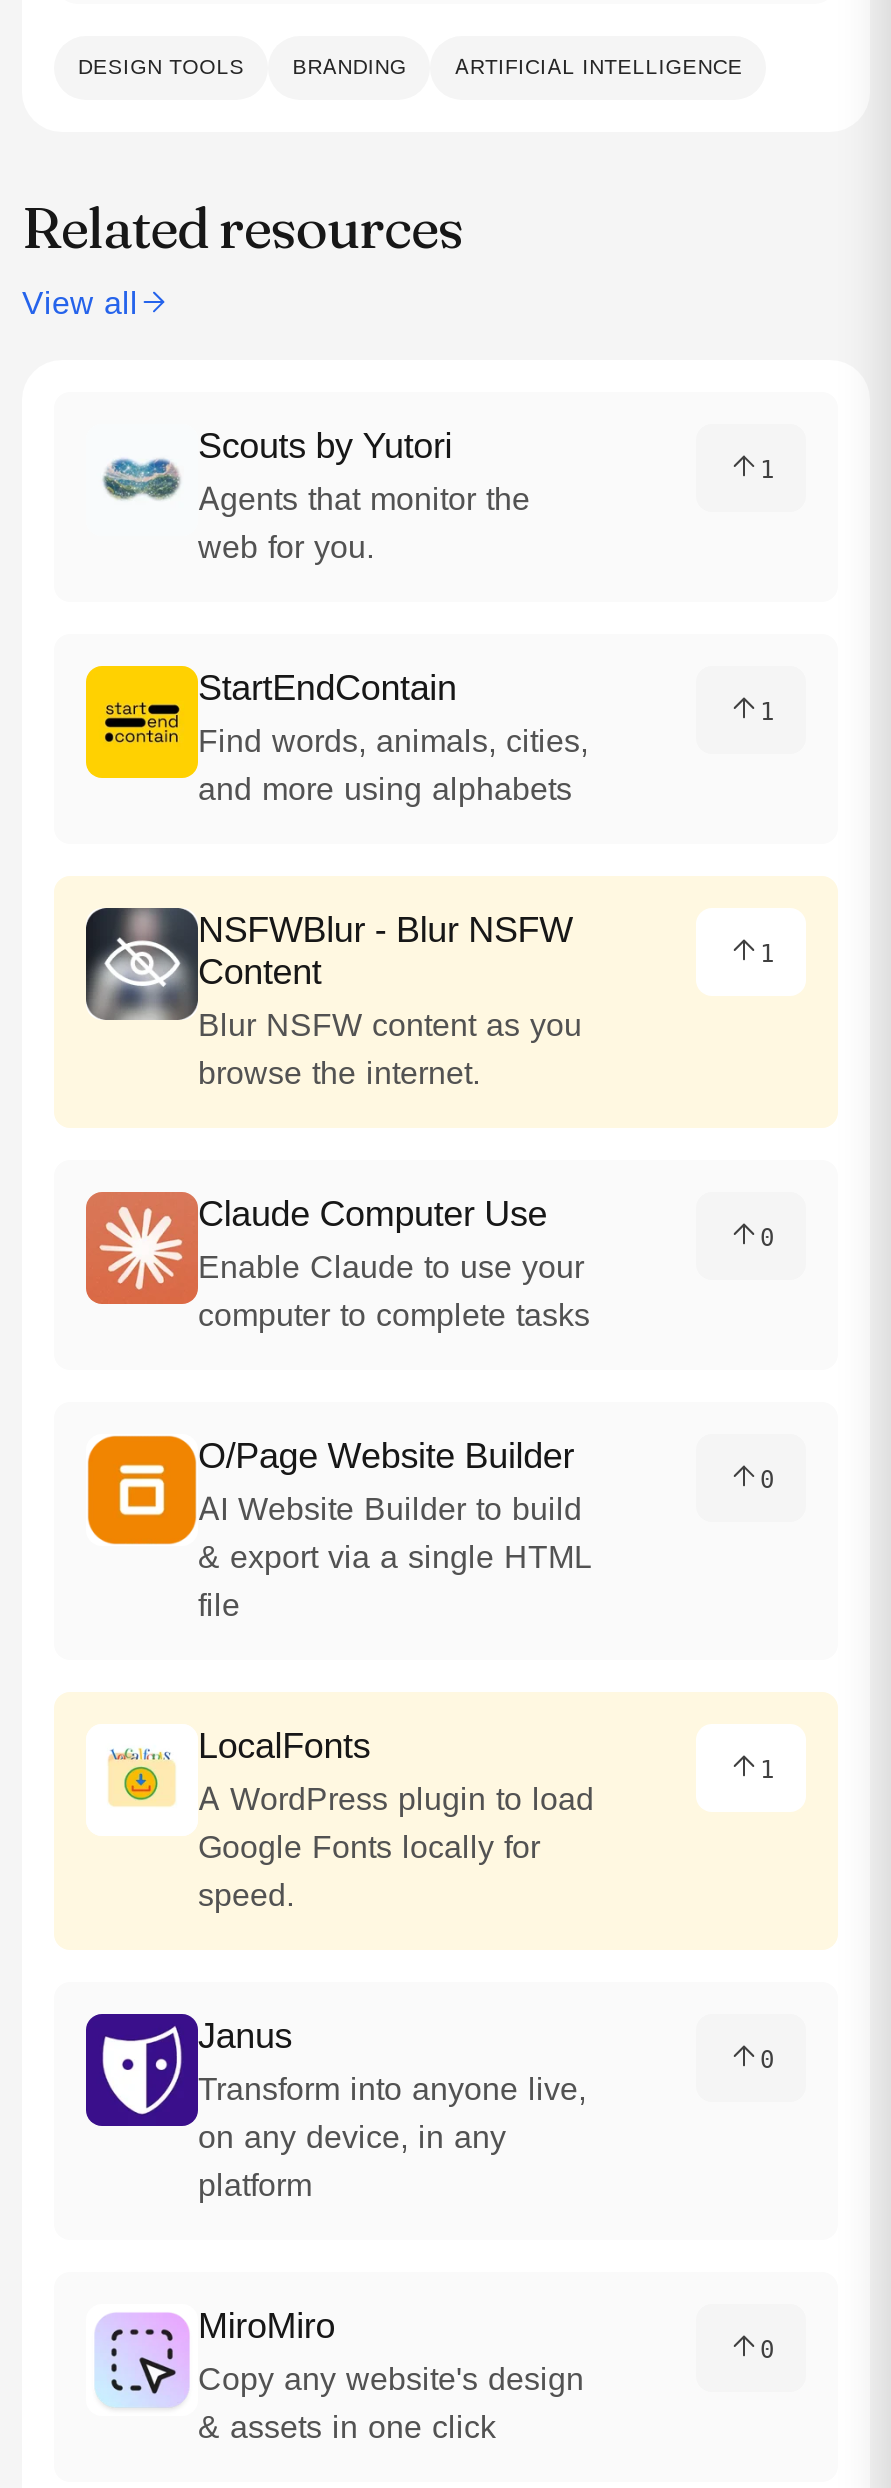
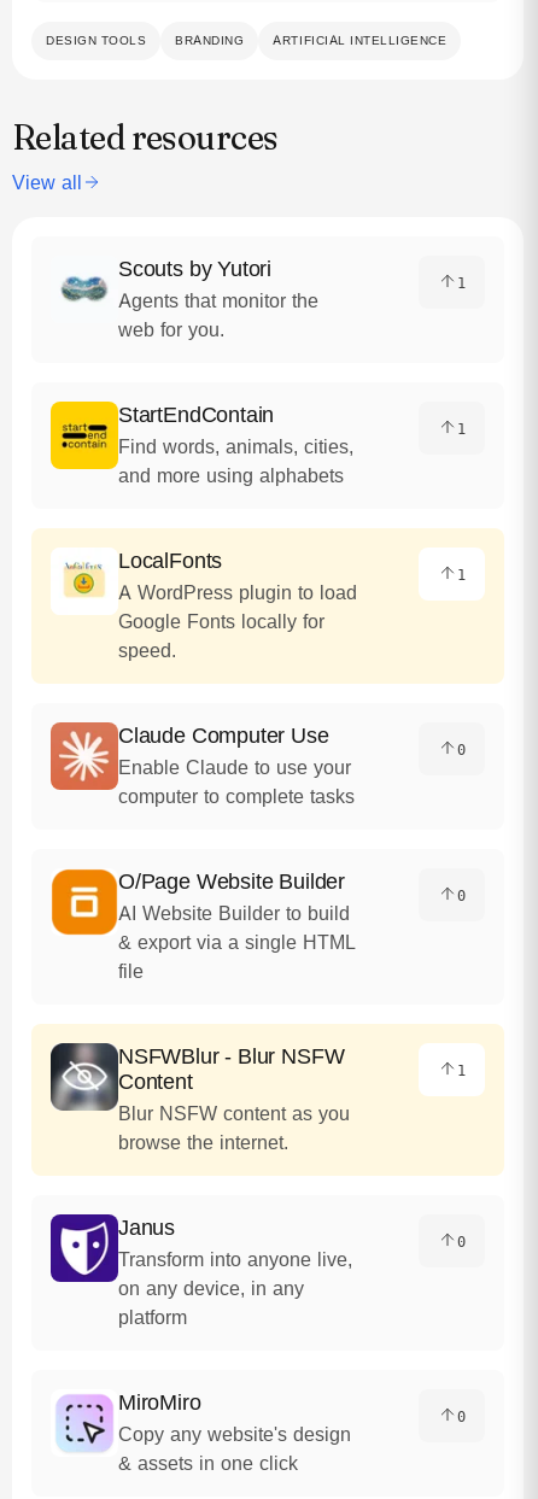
moved [84,906,582,1093] -> [49,1042,350,1155]: [image] | NSFWBlur - Blur NSFW | Content | Blur NSFW content as you | browse the internet.
moved [86,1724,594,1915] -> [51,548,357,663]: [image] | LocalFonts | A WordPress plugin to load | Google Fonts locally for | speed.

